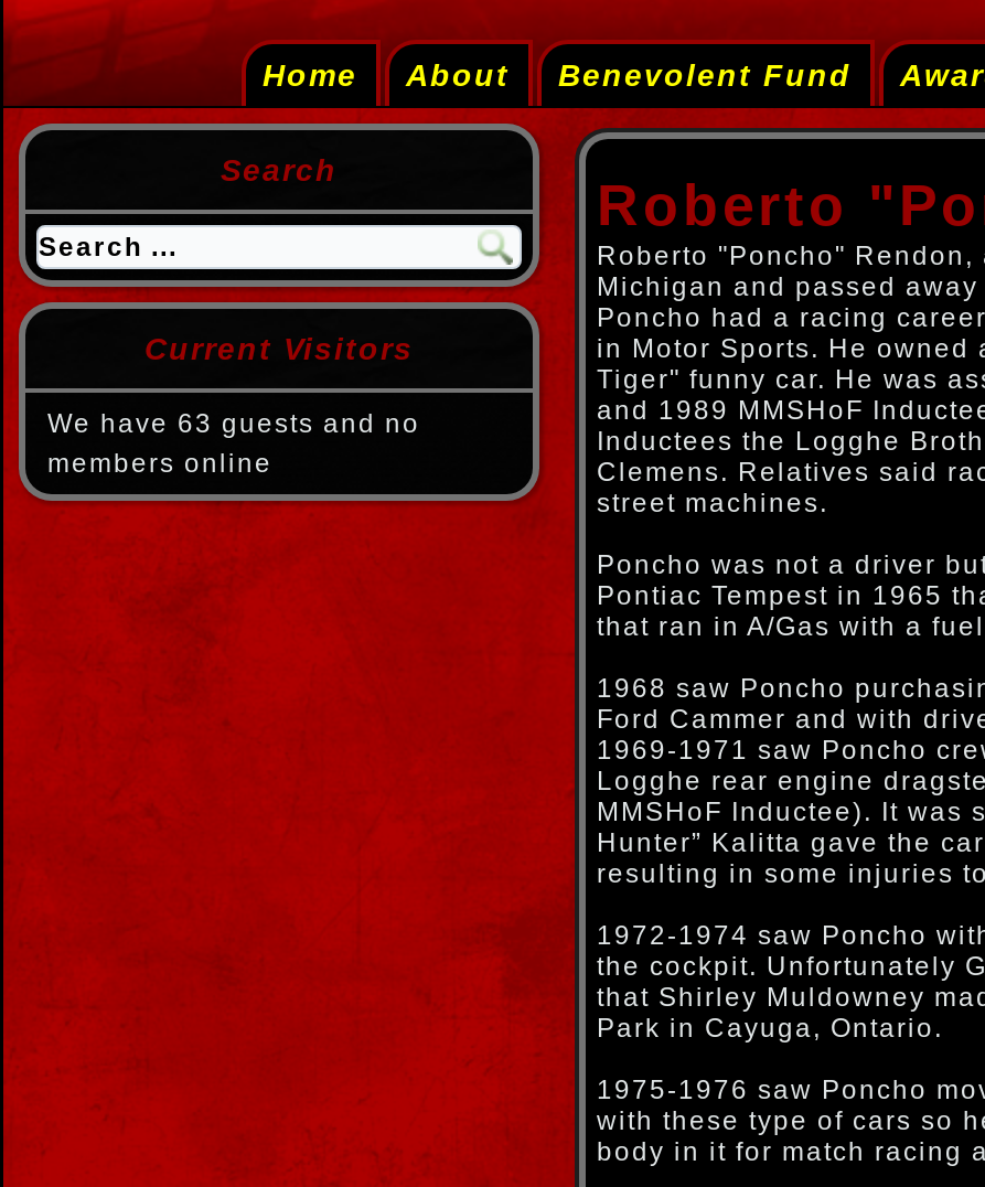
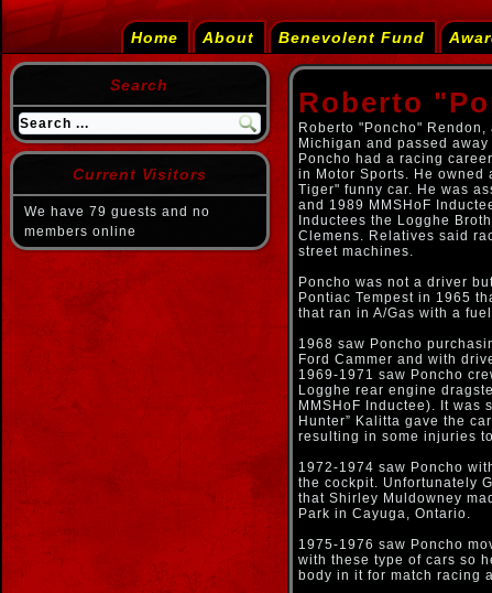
[47,408,420,439] We have 63 guests and no -> [24,204,210,219] We have 79 guests and no

